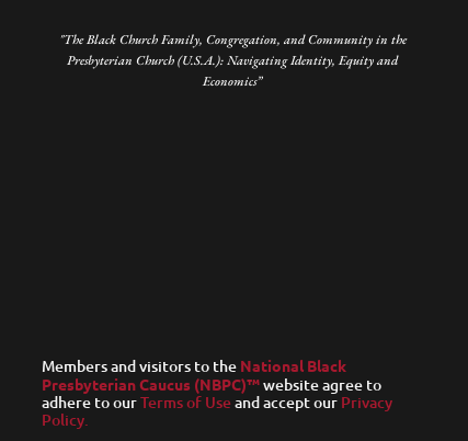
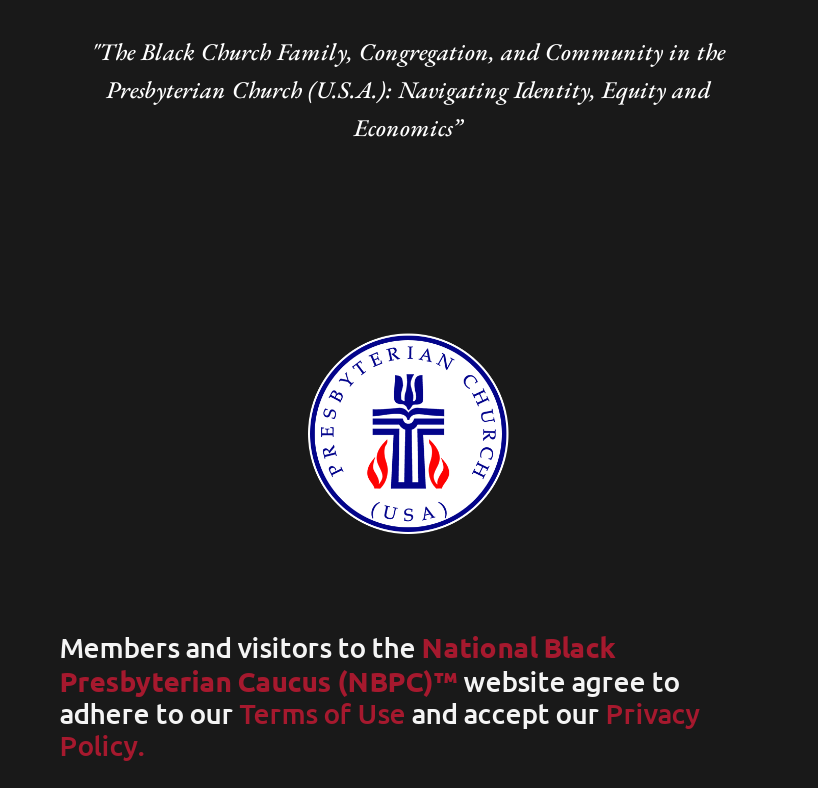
none -> [306,332,510,536] [image]

